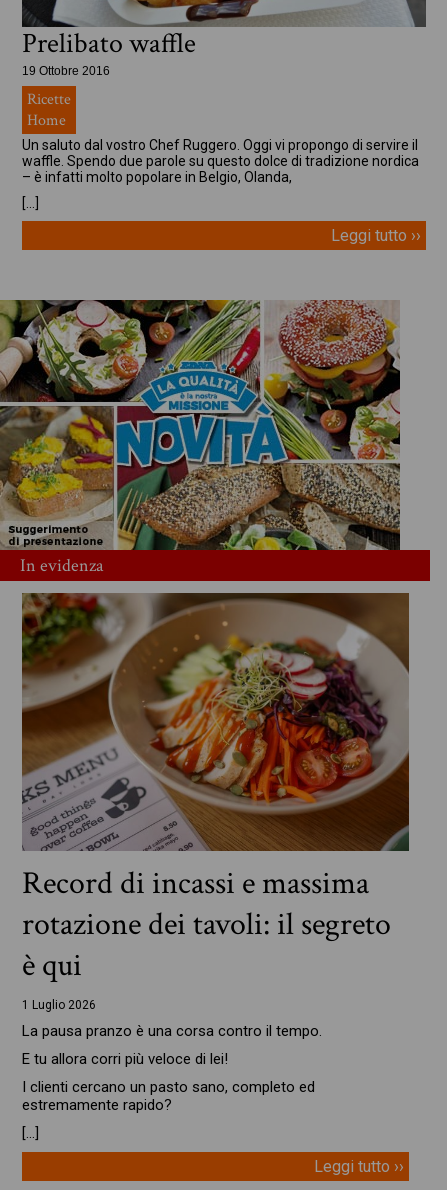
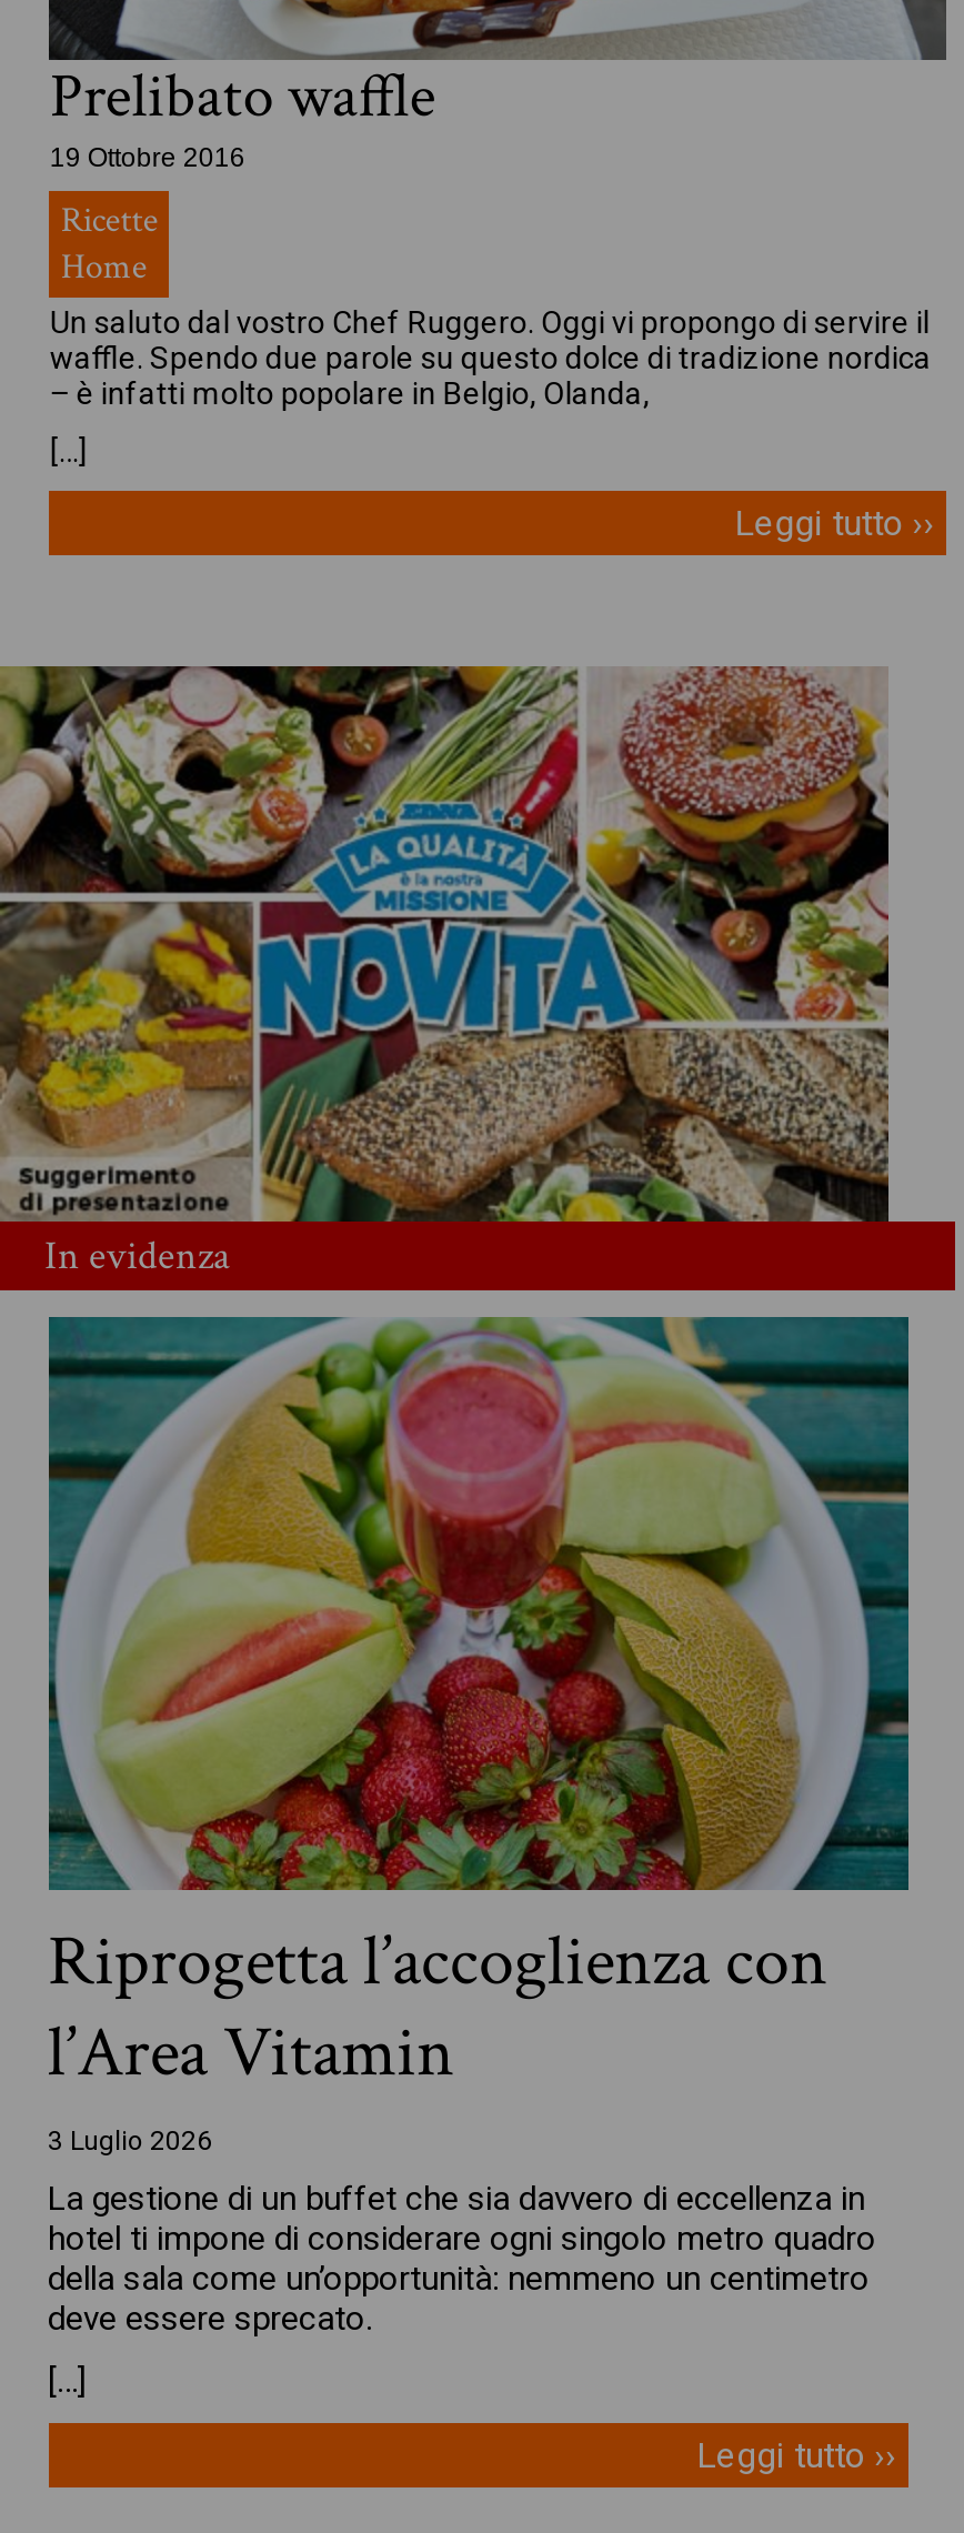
[21,592,410,1114] [image] | Record di incassi e massima | rotazione dei tavoli: il segreto | è qui | 1 Luglio 2026 | La pausa pranzo è una corsa contro il tempo. | E tu allora corri più veloce di lei! | I clienti cercano un pasto sano, completo ed | estremamente rapido? -> [47,1315,911,2340] [image] | Riprogetta l’accoglienza con | l’Area Vitamin | 3 Luglio 2026 | La gestione di un buffet che sia davvero di eccellenza in | hotel ti impone di considerare ogni singolo metro quadro | della sala come un’opportunità: nemmeno un centimetro | deve essere sprecato.

